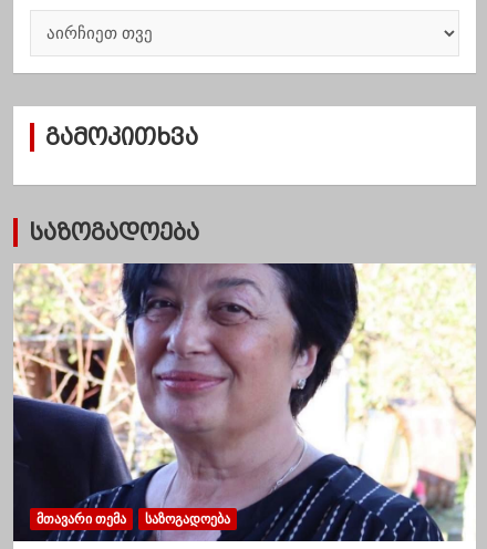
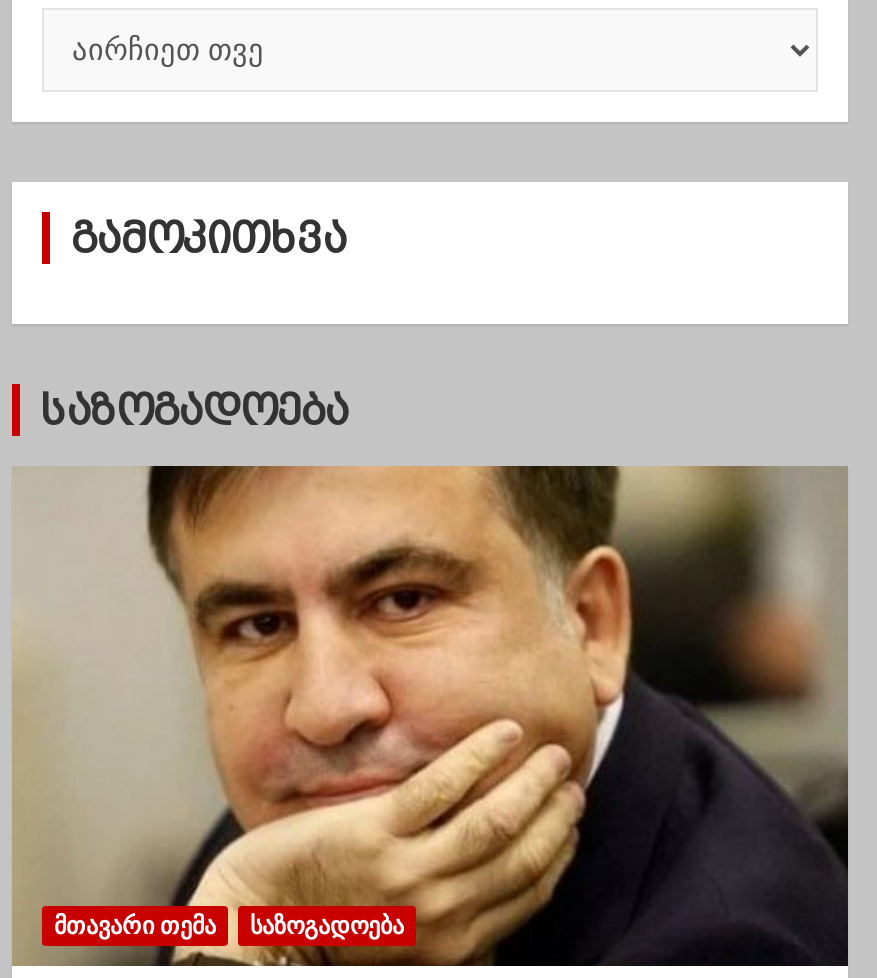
[12,262,476,542] [image] -> [12,463,850,969] [image]

